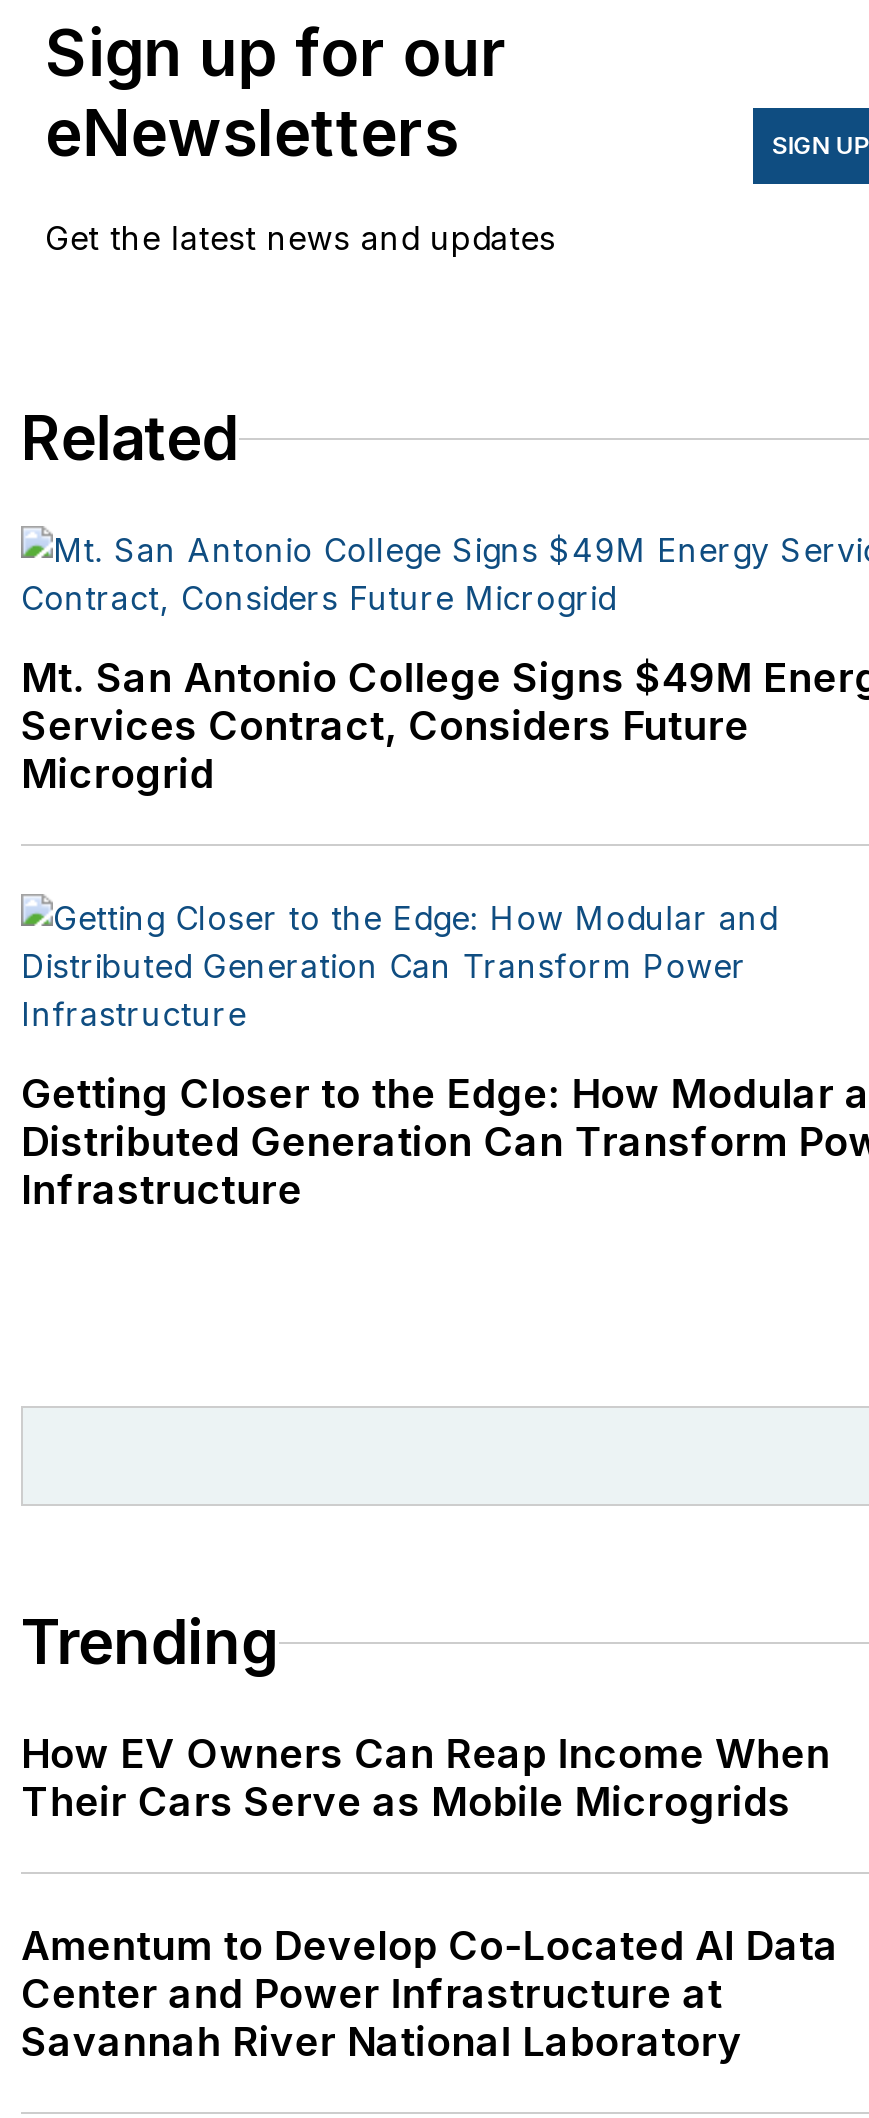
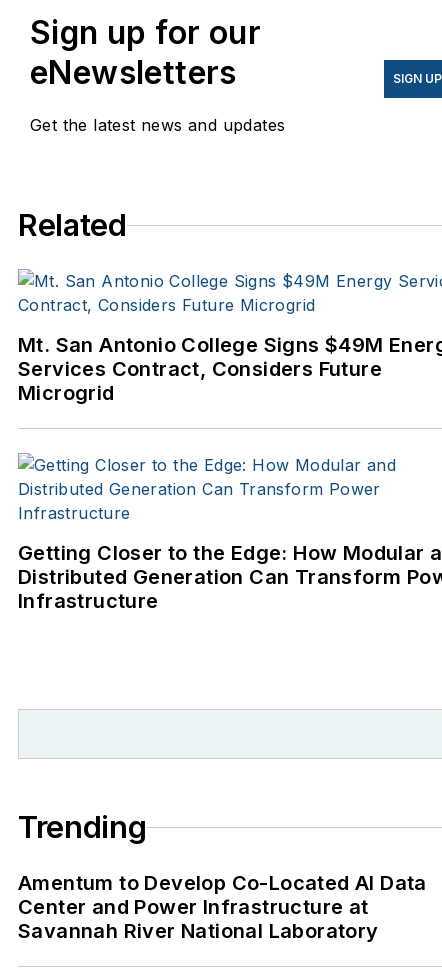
[21,1731,830,1827] How EV Owners Can Reap Income When | Their Cars Serve as Mobile Microgrids -> none

